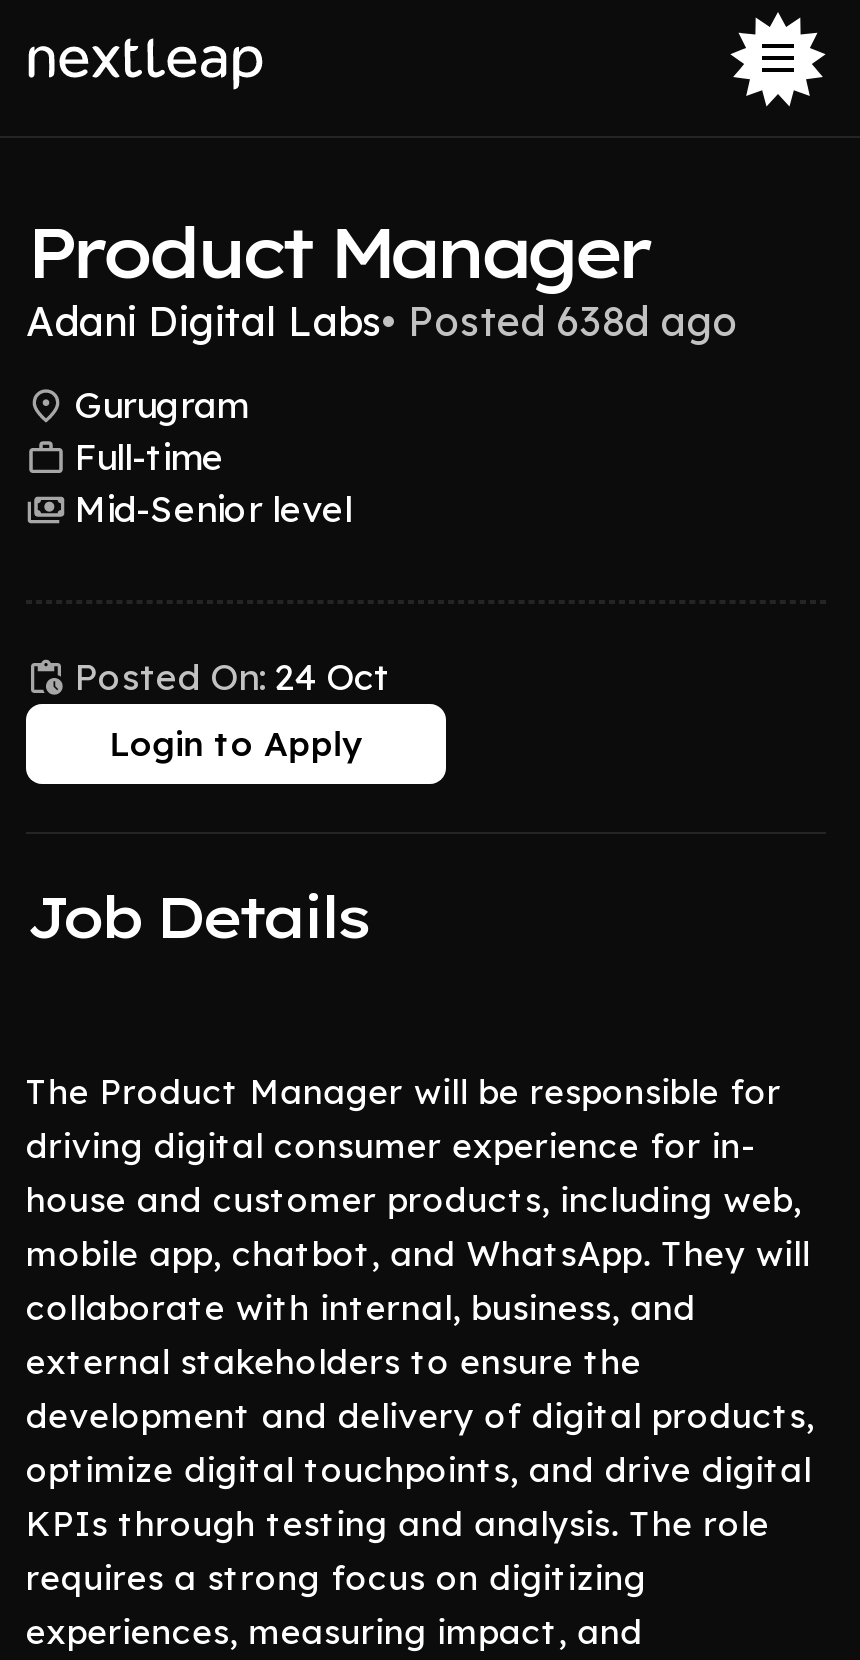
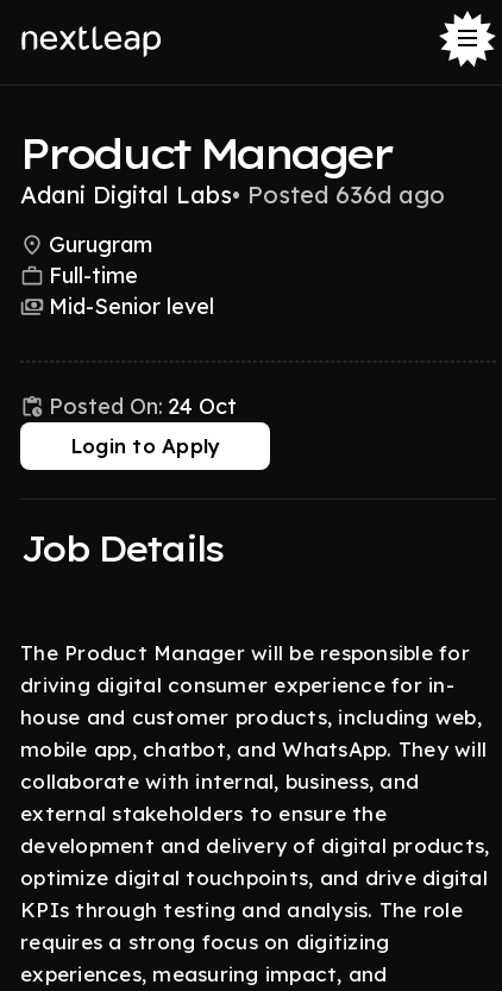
[26,296,738,346] Adani Digital Labs• Posted 638d ago -> [20,180,445,209] Adani Digital Labs• Posted 636d ago

